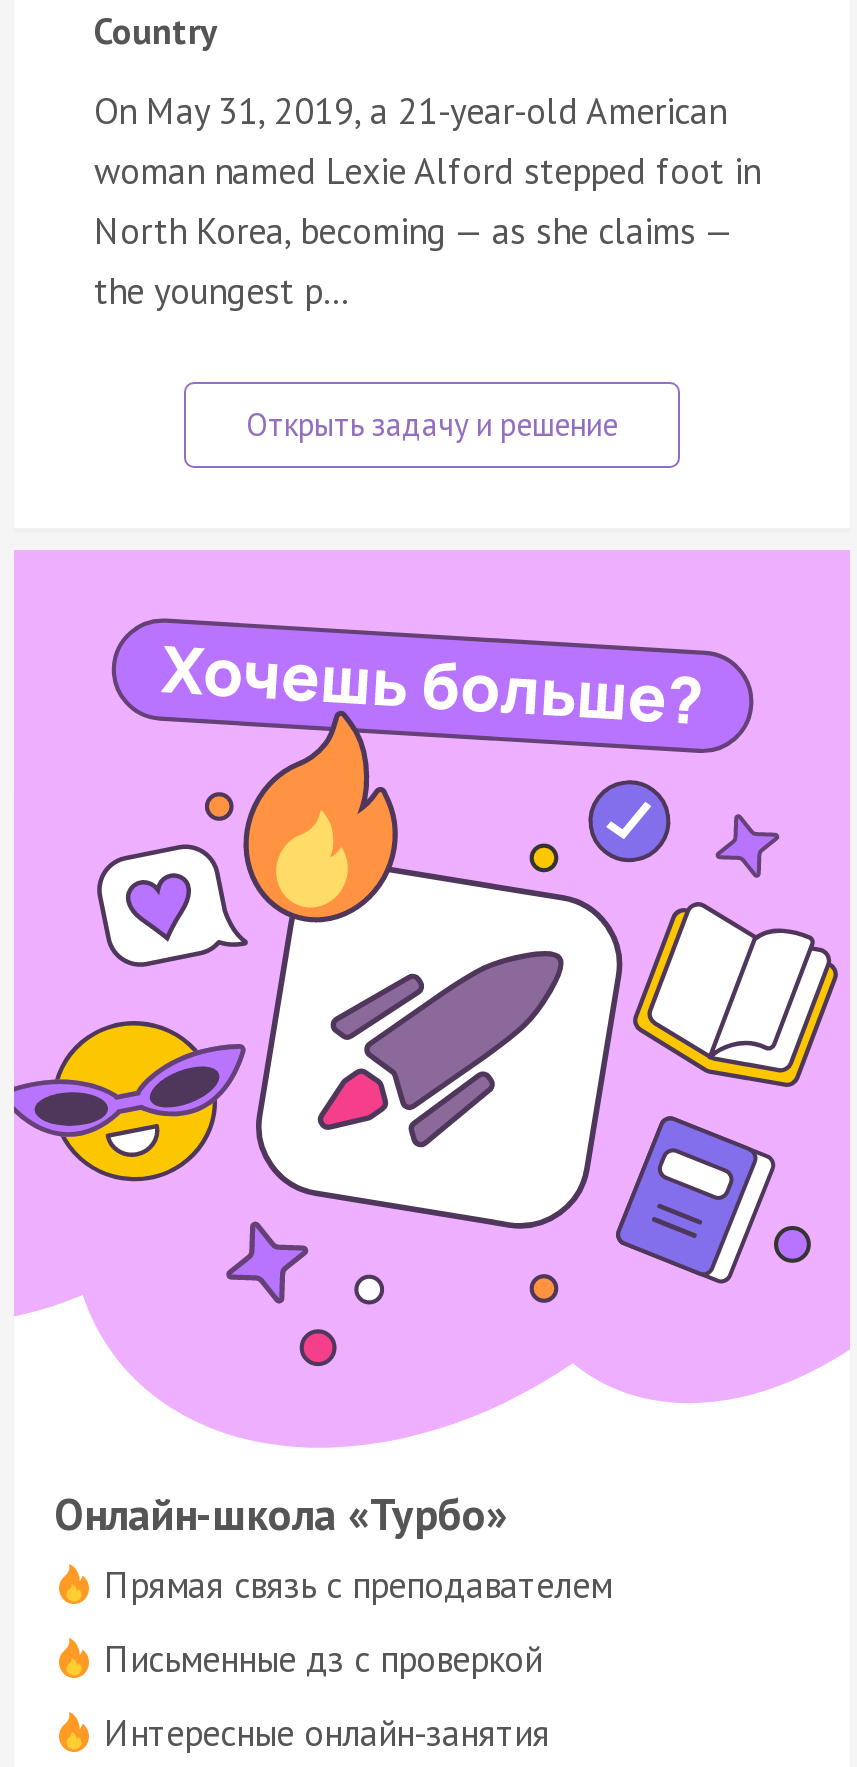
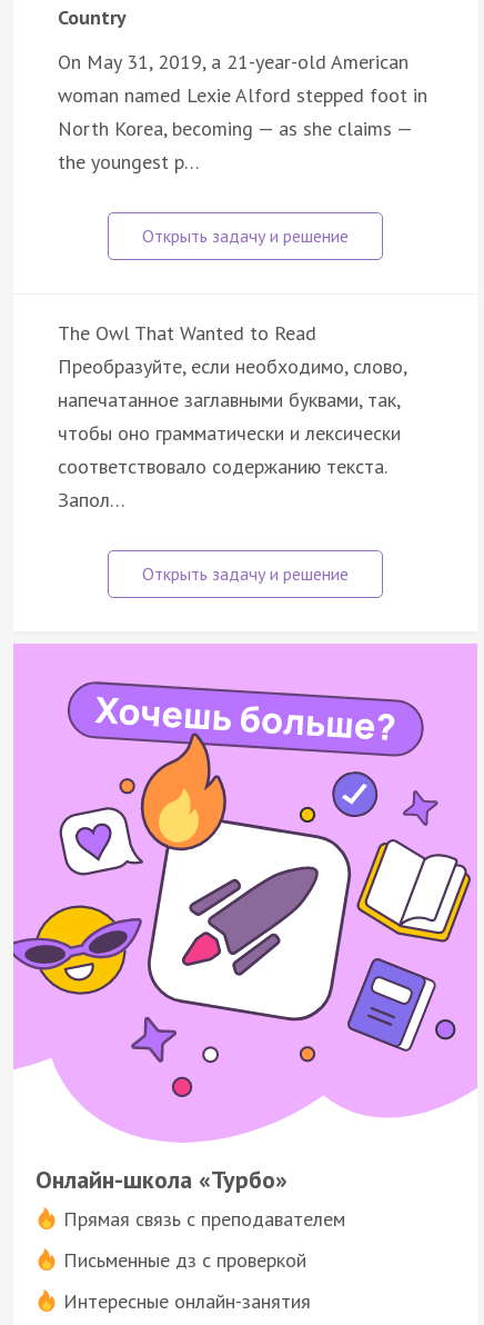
none -> [58,320,406,512] The Owl That Wanted to Read | Преобразуйте, если необходимо, слово, | напечатанное заглавными буквами, так, | чтобы оно грамматически и лексически | соответствовало содержанию текста. | Запол…

